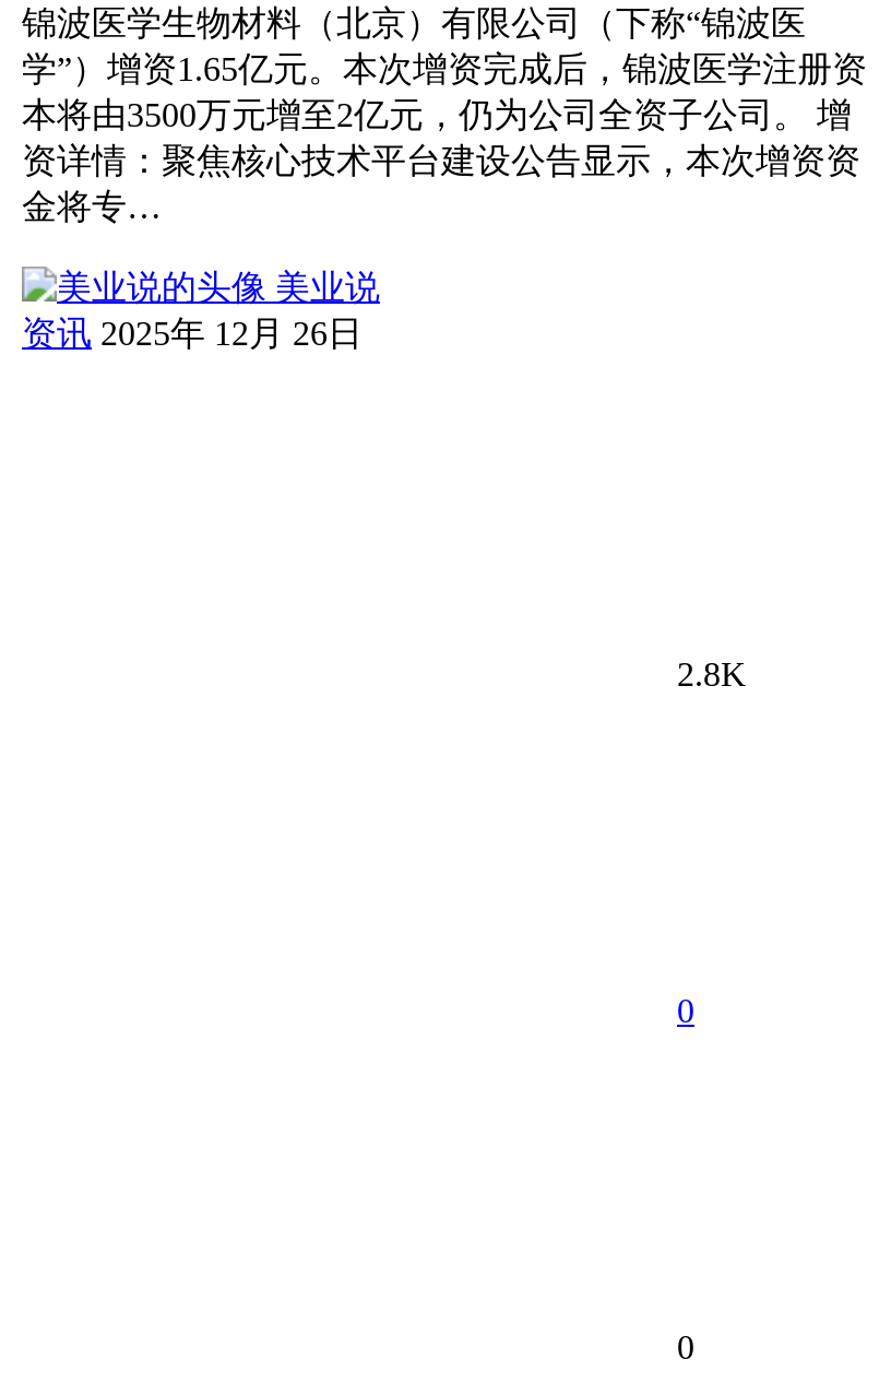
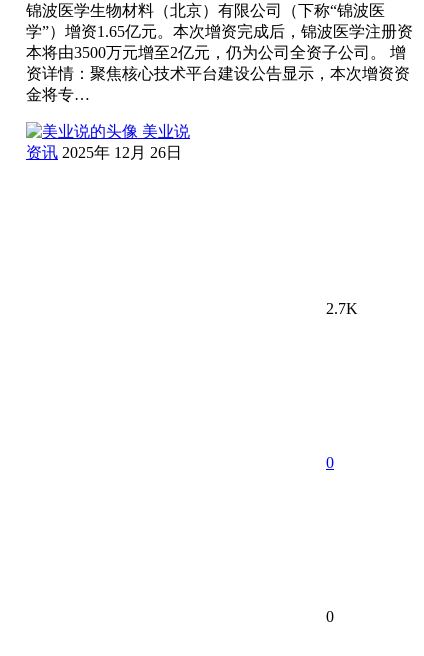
[677,656,747,693] 2.8K -> [326,300,358,317] 2.7K

